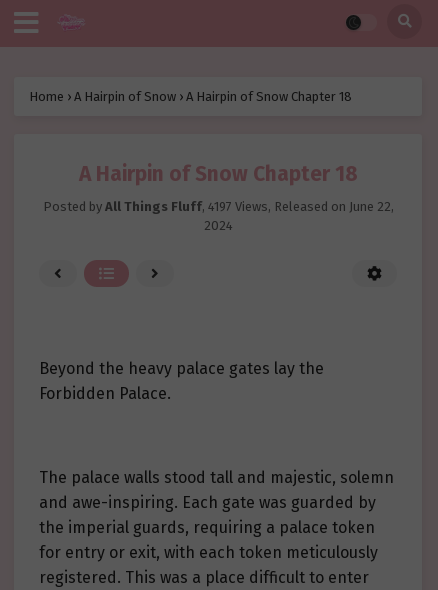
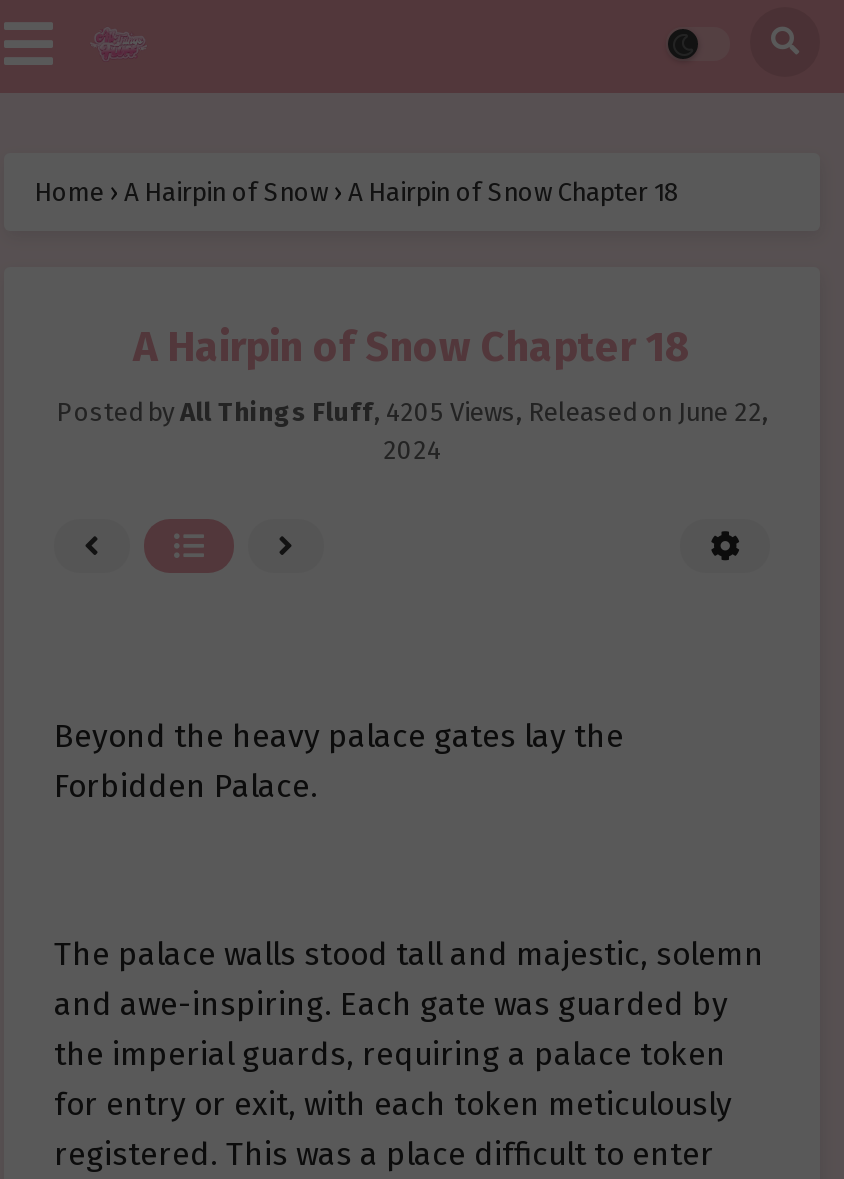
[42,199,393,214] Posted byAll Things Fluff, 4197 Views, Released on June 22, -> [56,397,768,427] Posted byAll Things Fluff, 4205 Views, Released on June 22,

